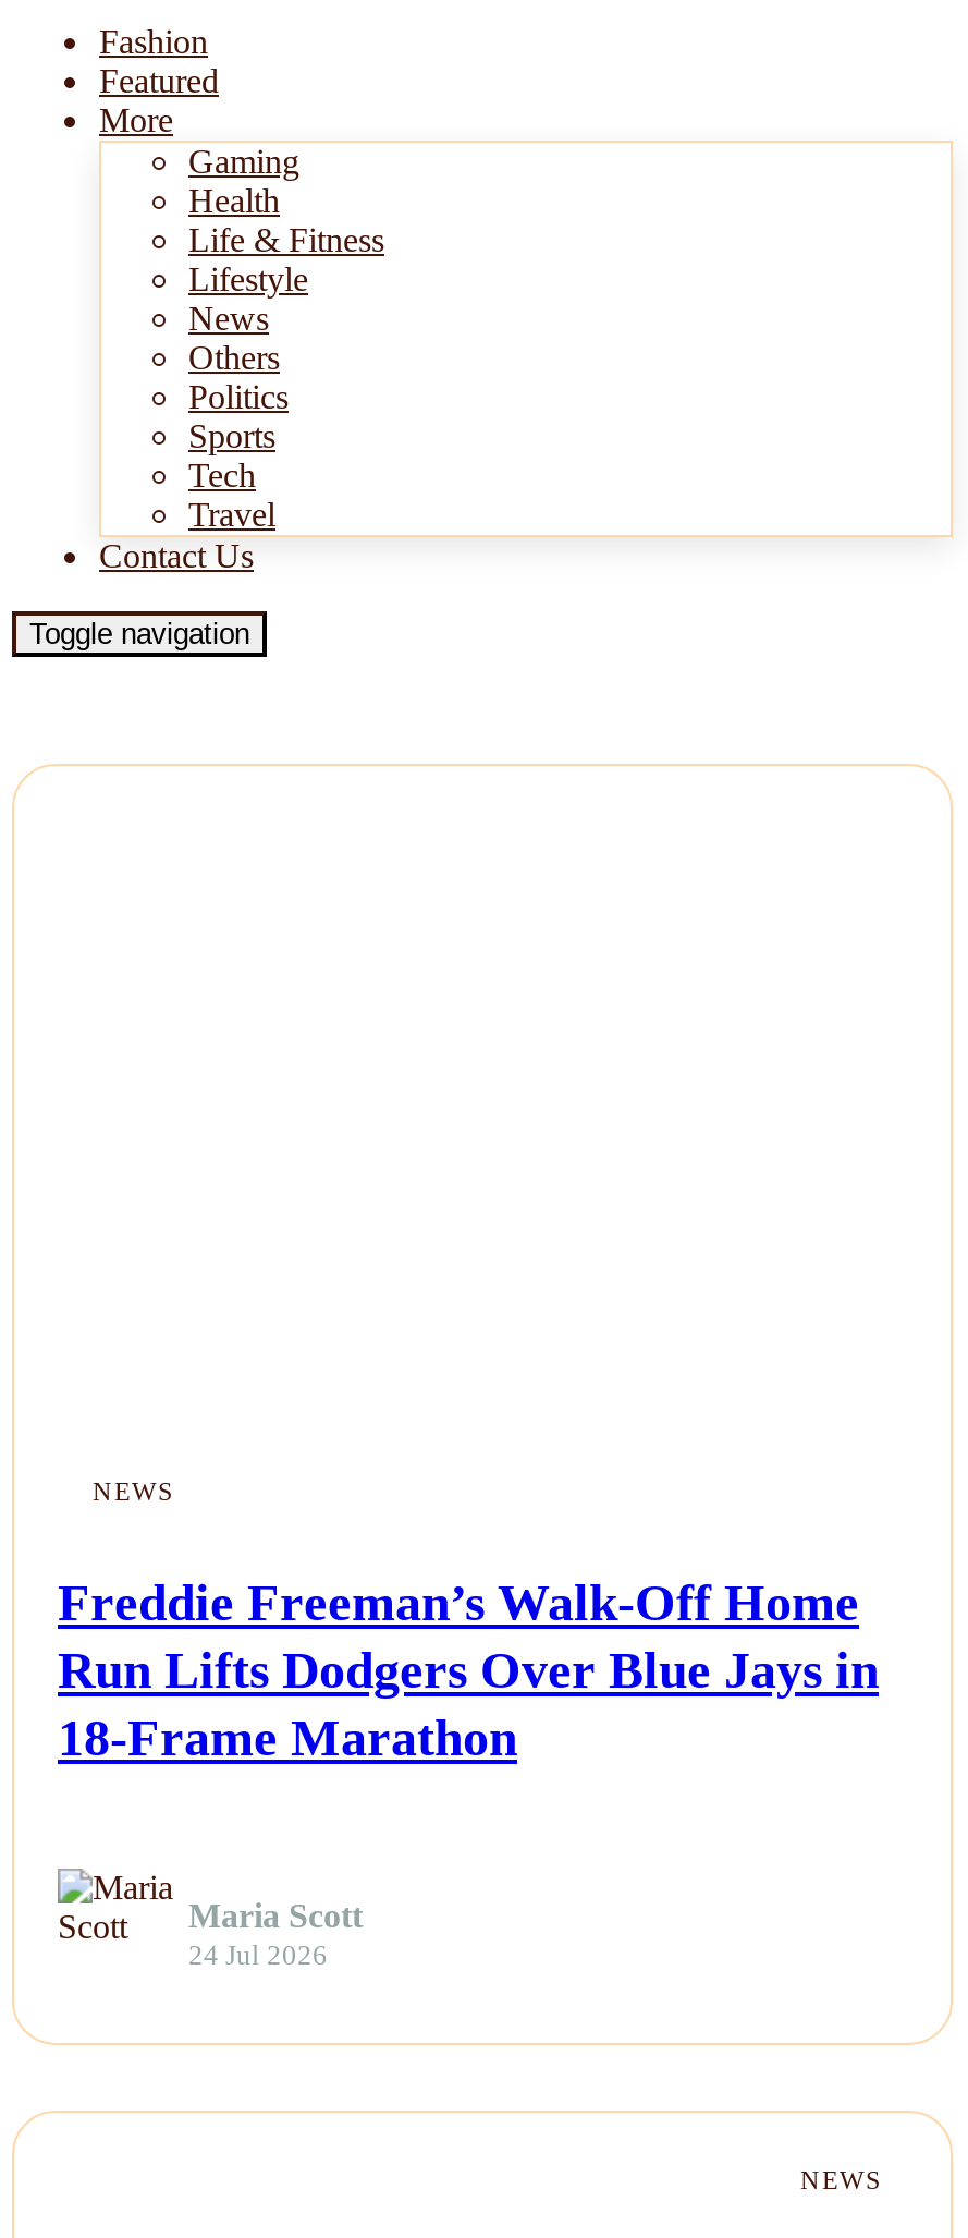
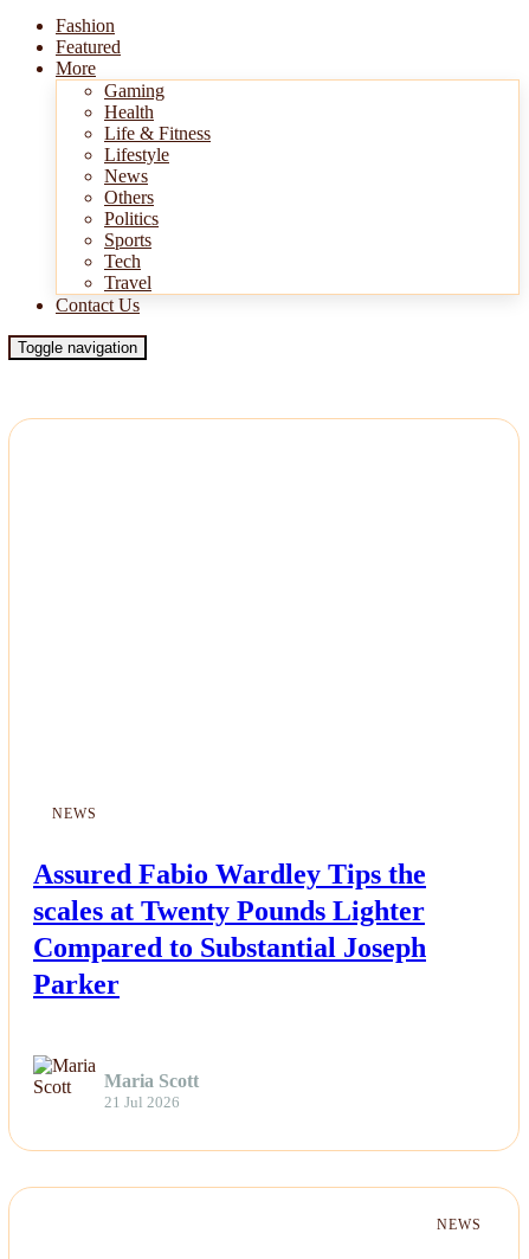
[58,1574,879,1766] Freddie Freeman’s Walk-Off Home | Run Lifts Dodgers Over Blue Jays in | 18-Frame Marathon -> [33,859,426,1000] Assured Fabio Wardley Tips the | scales at Twenty Pounds Lighter | Compared to Substantial Joseph | Parker
[188,1939,328,1970] 24 Jul 2026 -> [104,1094,180,1110] 21 Jul 2026

